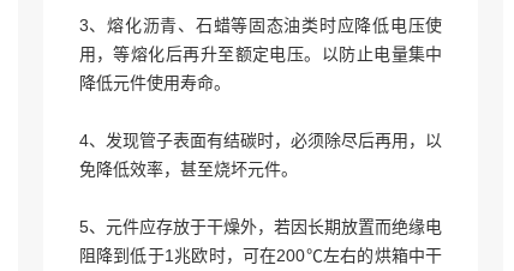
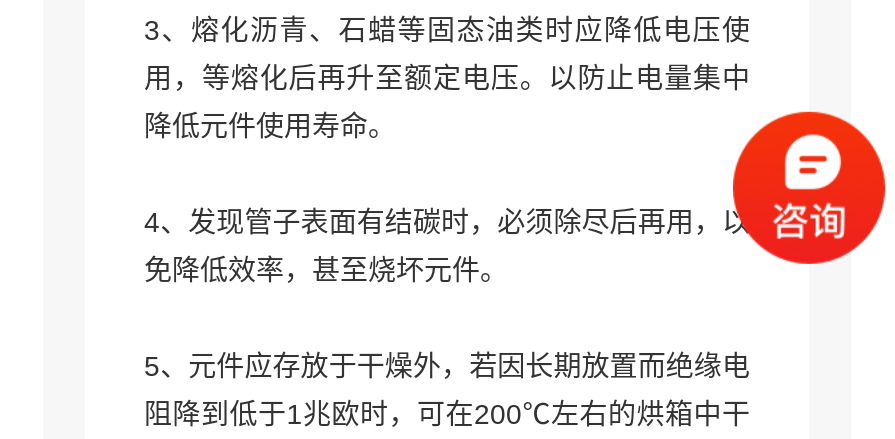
none -> [731,110,887,266] [image]

